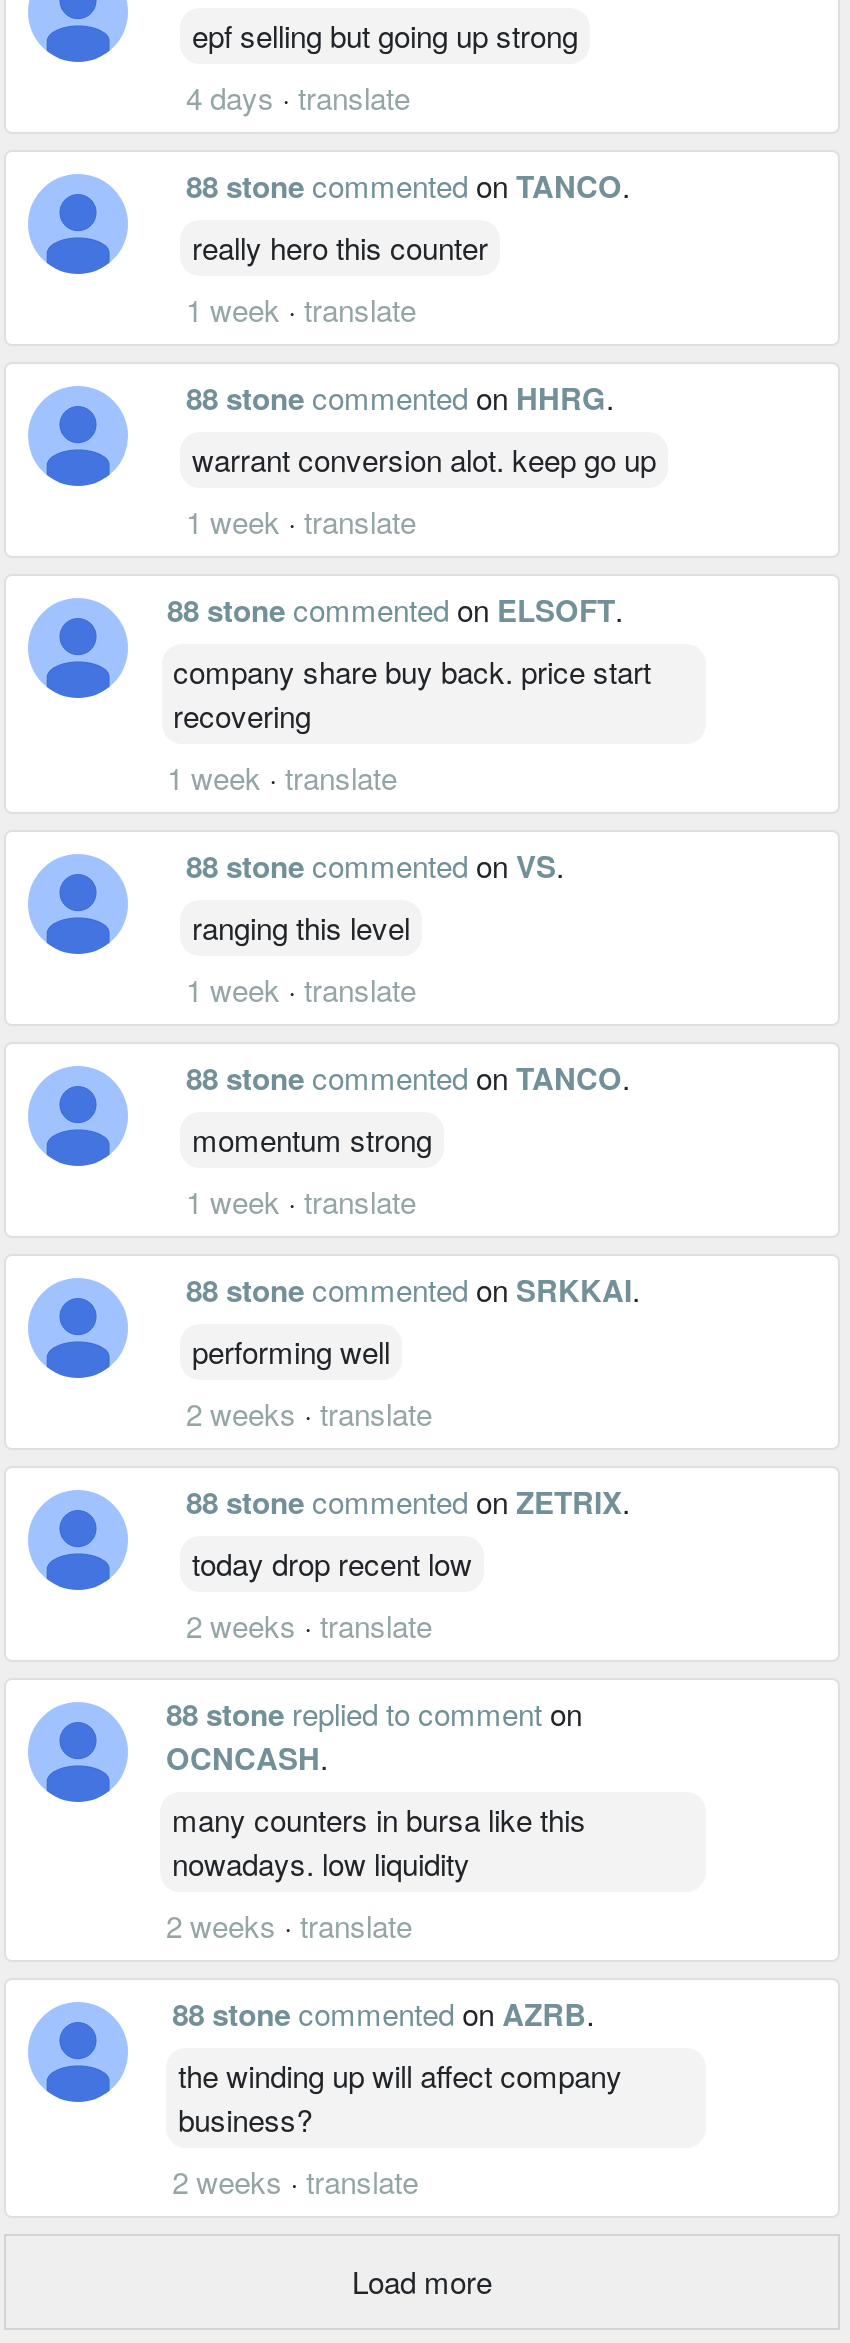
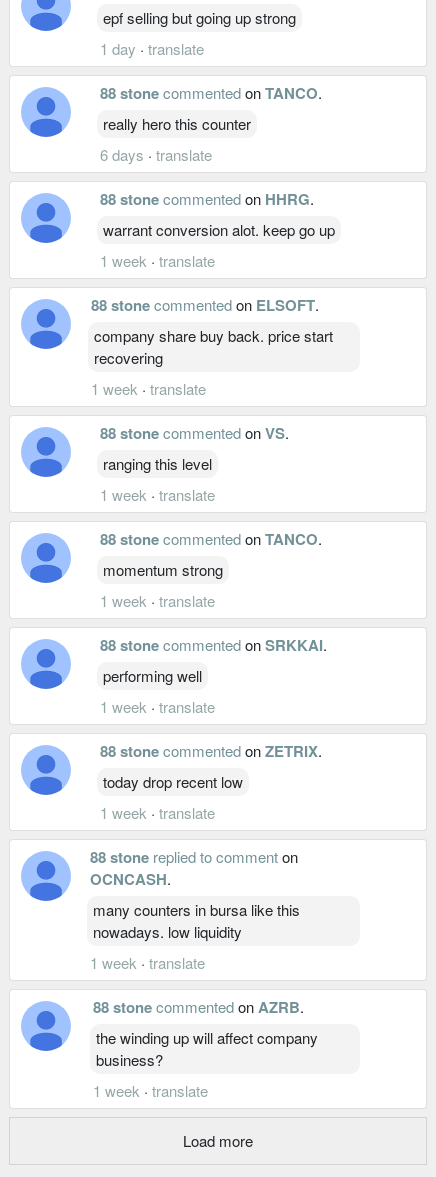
[186,75,410,117] 4 days · translate -> [100,38,204,59] 1 day · translate
[186,287,416,329] 1 week · translate -> [100,144,212,165] 6 days · translate
[186,1391,432,1433] 2 weeks · translate -> [100,696,215,717] 1 week · translate
[186,1603,432,1645] 2 weeks · translate -> [100,802,215,823] 1 week · translate
[166,1903,412,1945] 2 weeks · translate -> [90,952,205,973] 1 week · translate
[172,2159,418,2201] 2 weeks · translate -> [93,1080,208,1101] 1 week · translate

